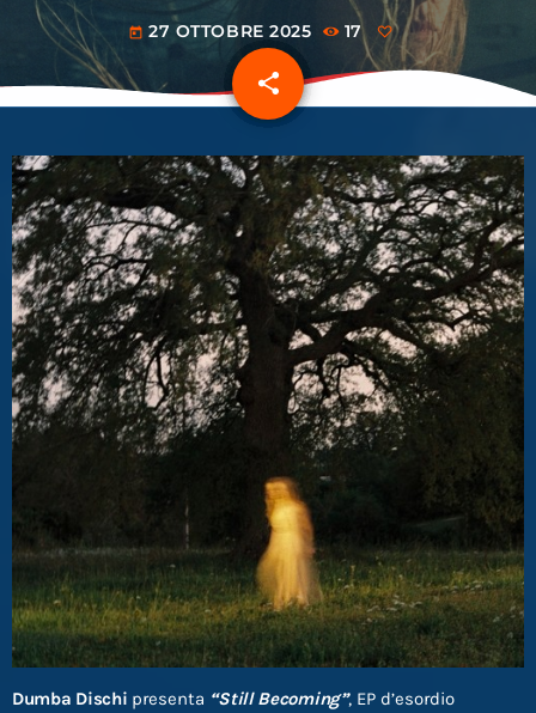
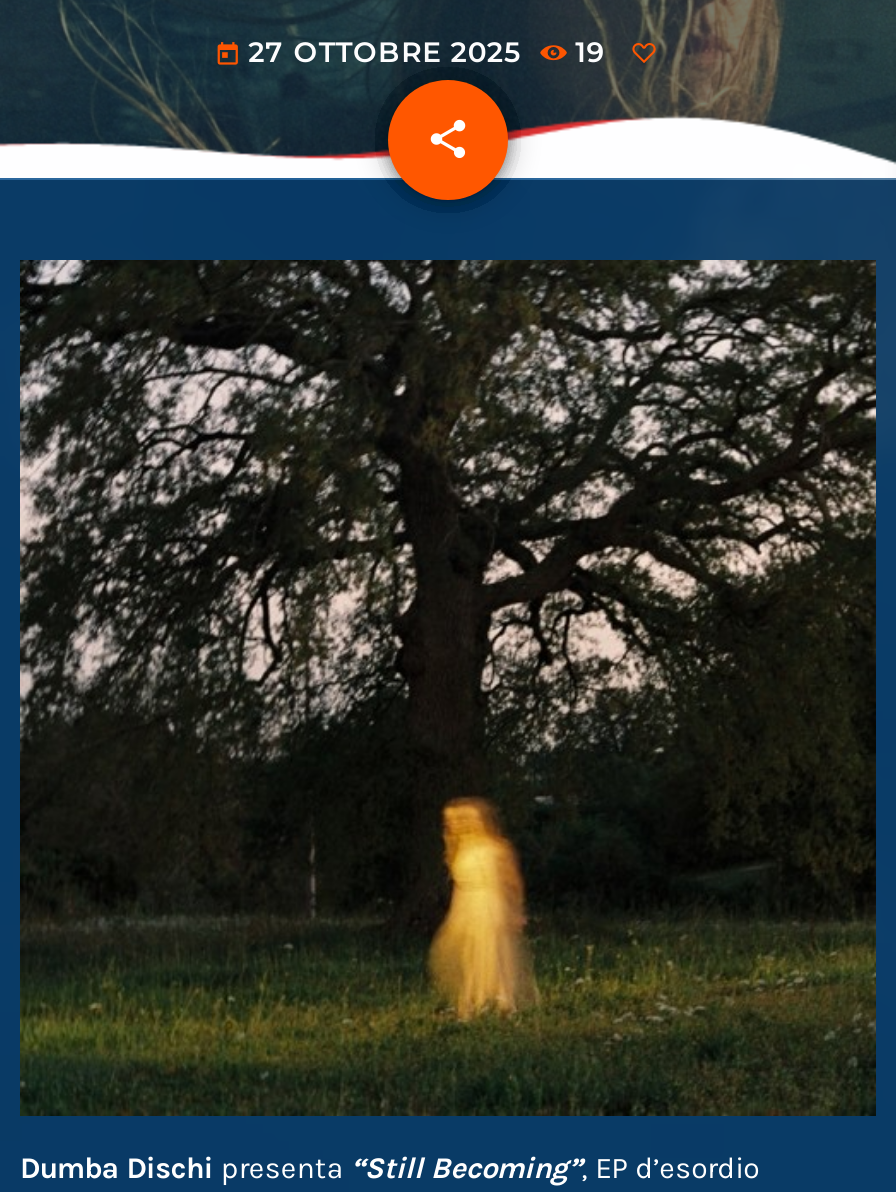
[344,20,368,42] 17 -> [575,34,615,70] 19

